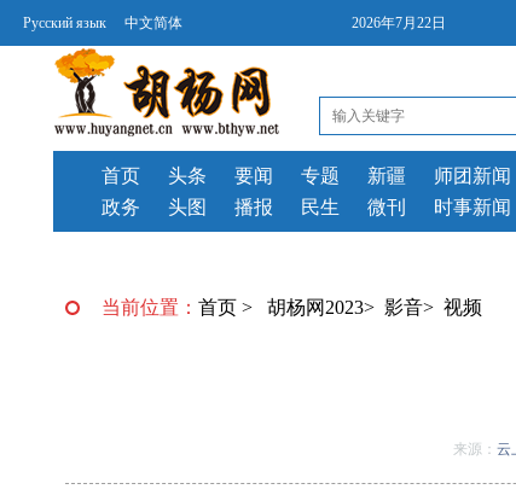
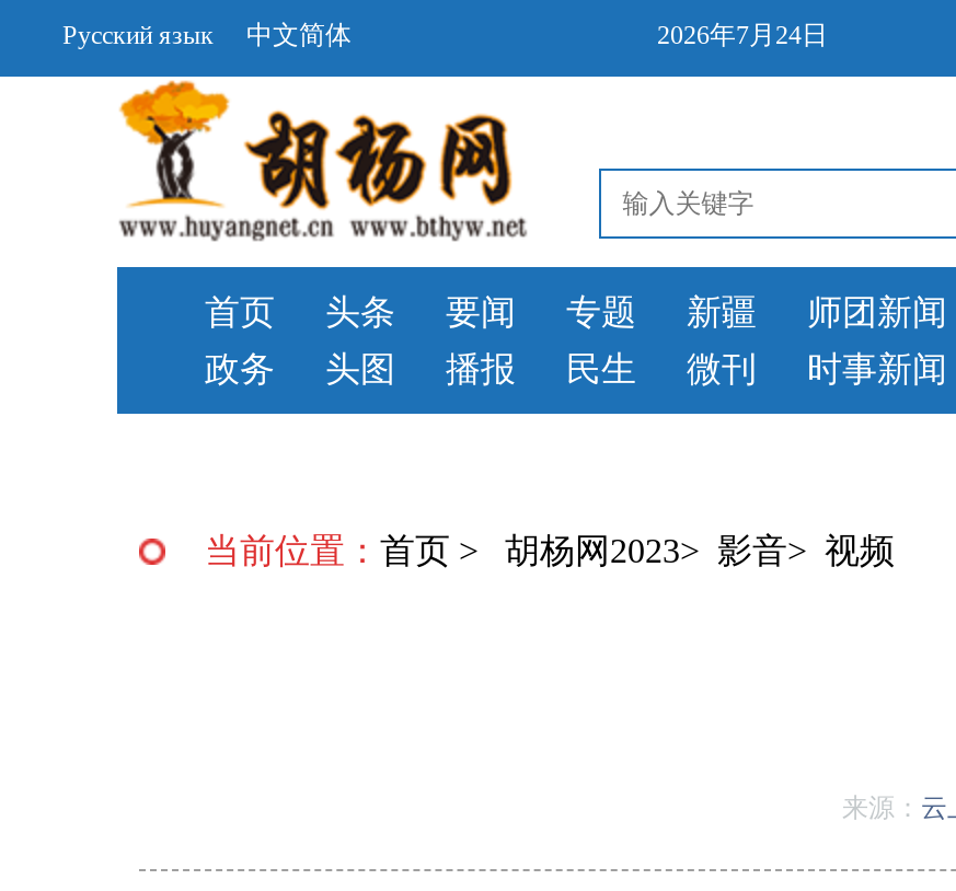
[351,14,449,31] 2026年7月22日 -> [657,20,834,50] 2026年7月24日

